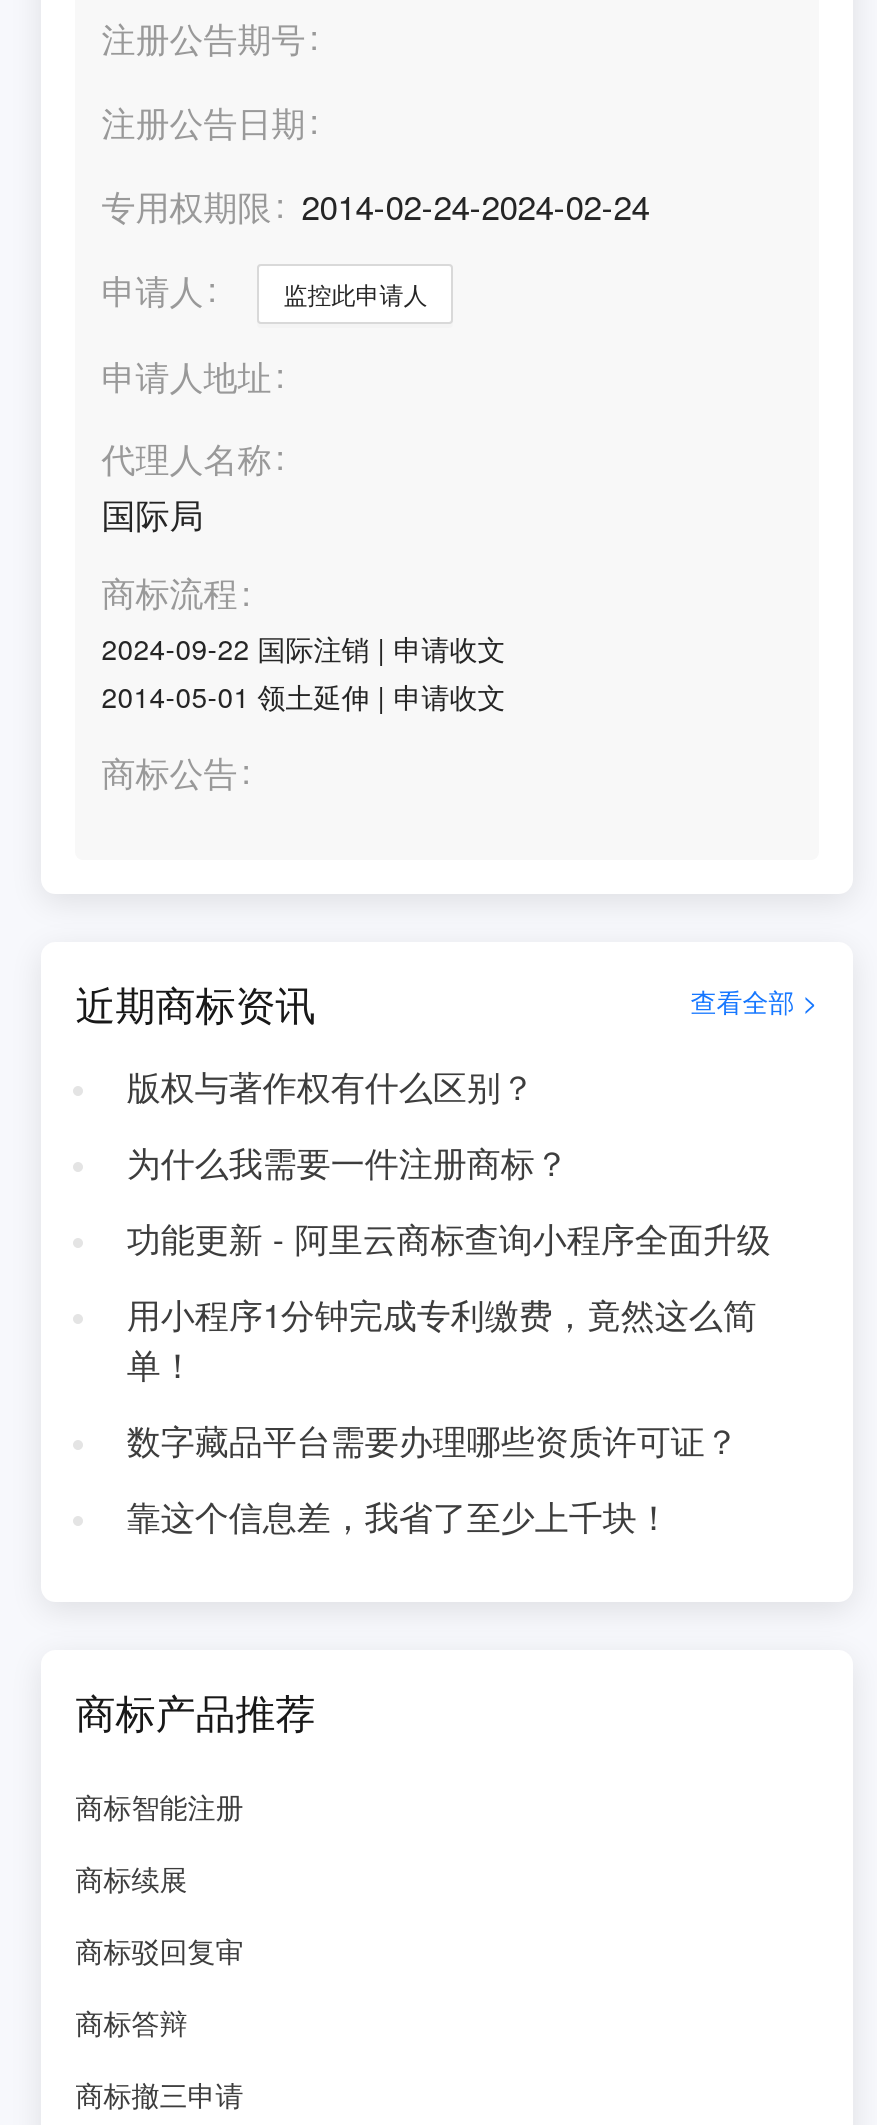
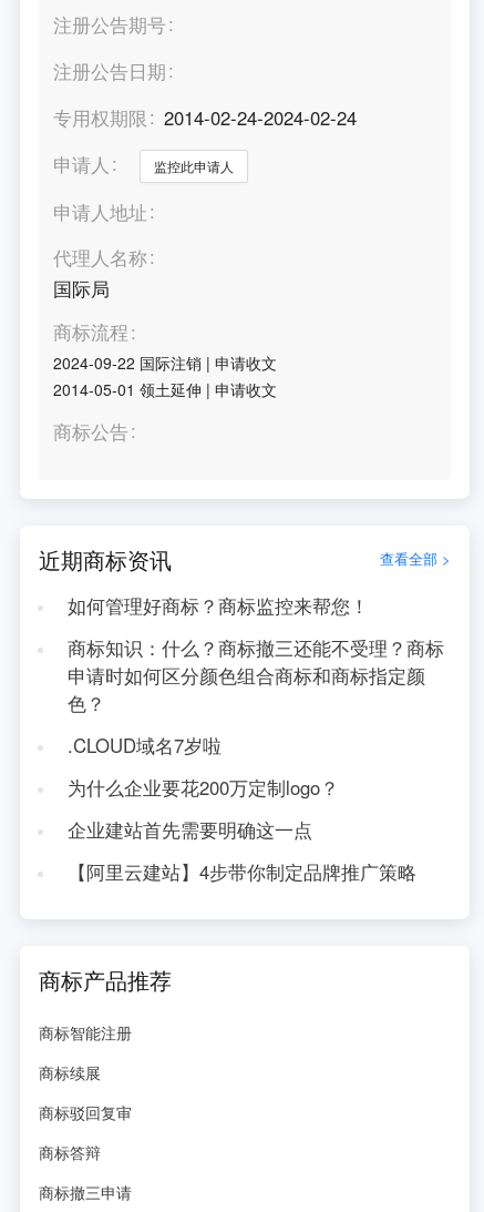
[127,1062,535,1110] 版权与著作权有什么区别？ -> [67,592,369,619] 如何管理好商标？商标监控来帮您！
[127,1138,569,1186] 为什么我需要一件注册商标？ -> [67,634,444,716] 商标知识：什么？商标撤三还能不受理？商标 | 申请时如何区分颜色组合商标和商标指定颜 | 色？
[127,1214,771,1262] 功能更新 - 阿里云商标查询小程序全面升级 -> [67,732,221,758] .CLOUD域名7岁啦
[127,1290,757,1388] 用小程序1分钟完成专利缴费，竟然这么简 | 单！ -> [67,774,339,801] 为什么企业要花200万定制logo？
[127,1416,739,1464] 数字藏品平台需要办理哪些资质许可证？ -> [67,816,312,843] 企业建站首先需要明确这一点
[127,1492,671,1540] 靠这个信息差，我省了至少上千块！ -> [67,858,416,885] 【阿里云建站】4步带你制定品牌推广策略

